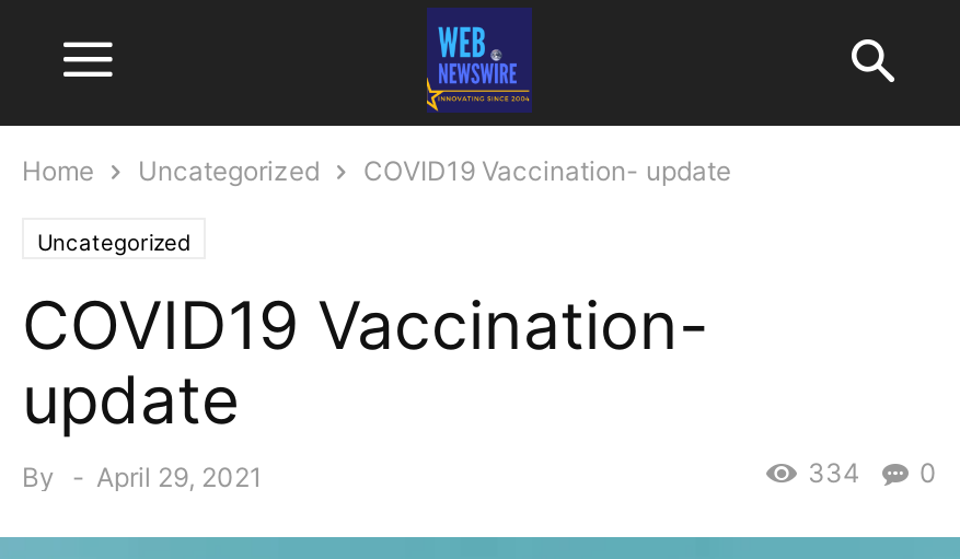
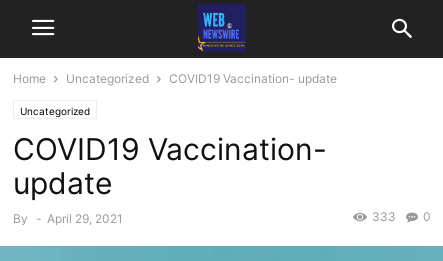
[808,456,937,489] 334 0 -> [372,209,431,224] 333 0

